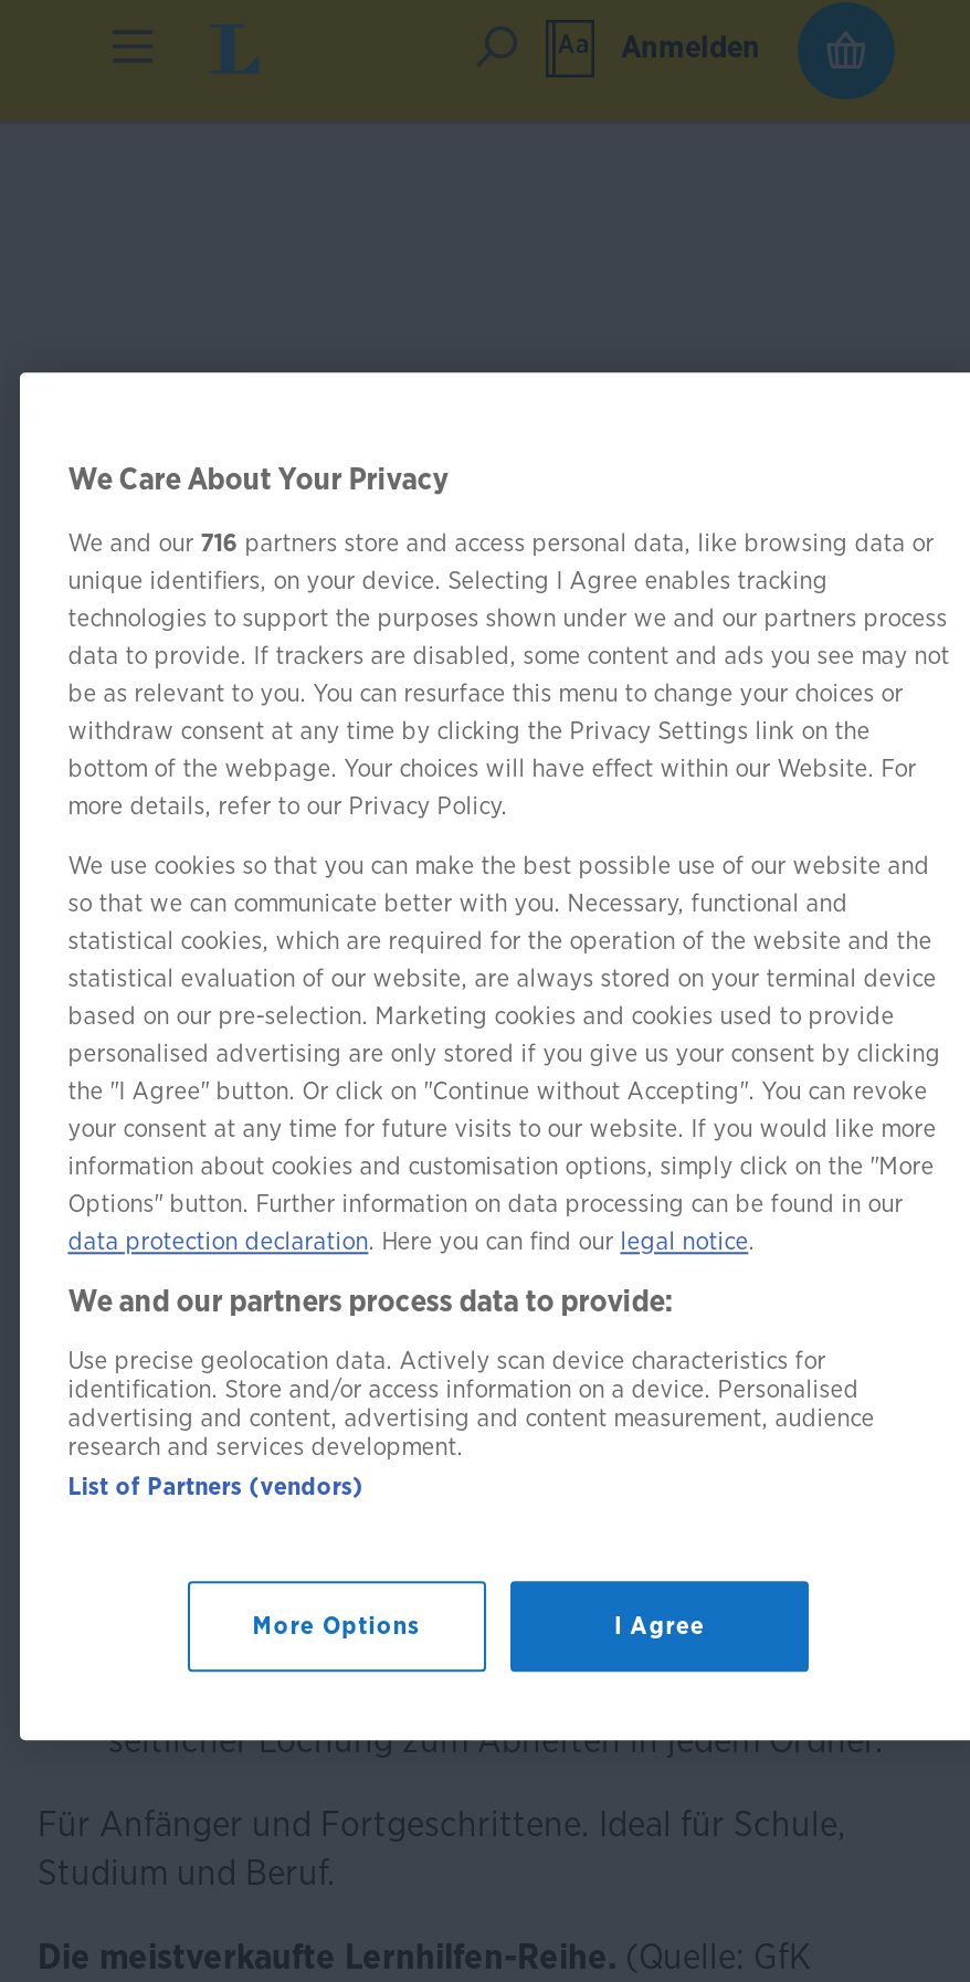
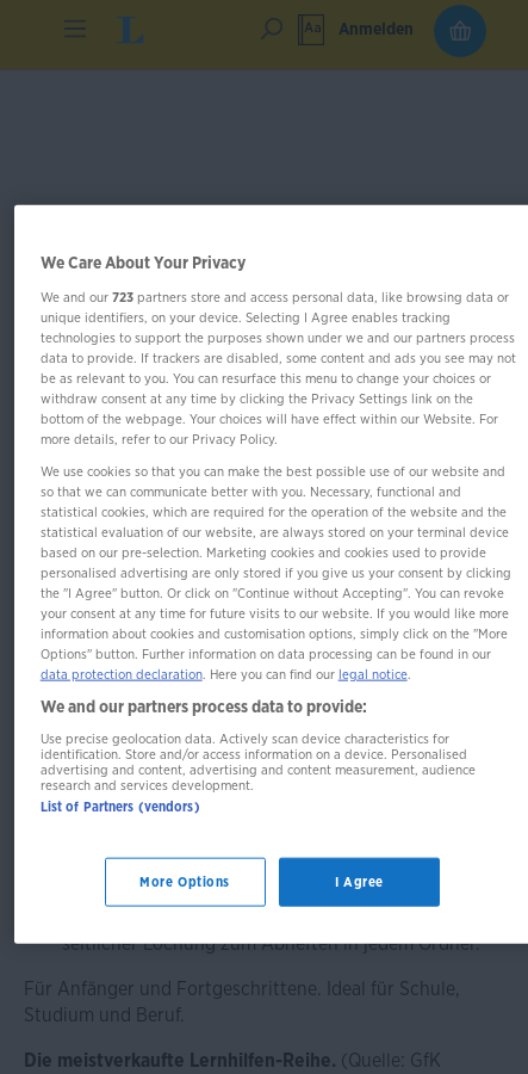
[68,531,934,555] We and our 716 partners store and access personal data, like browsing data or -> [40,290,509,303] We and our 723 partners store and access personal data, like browsing data or

